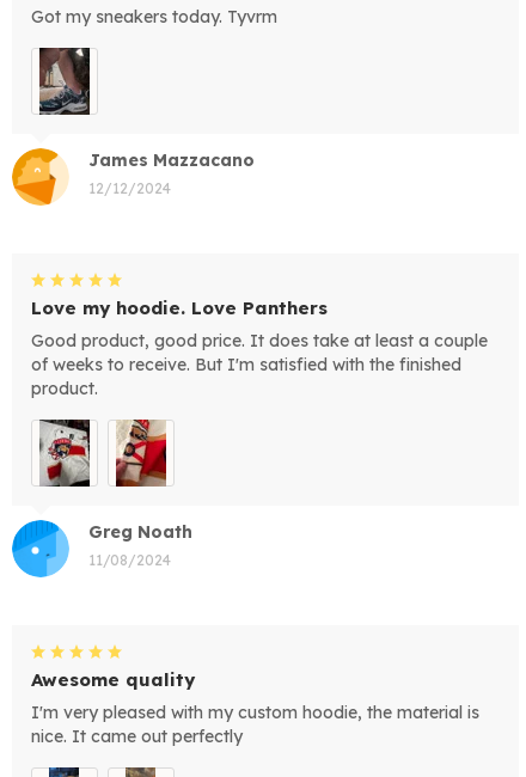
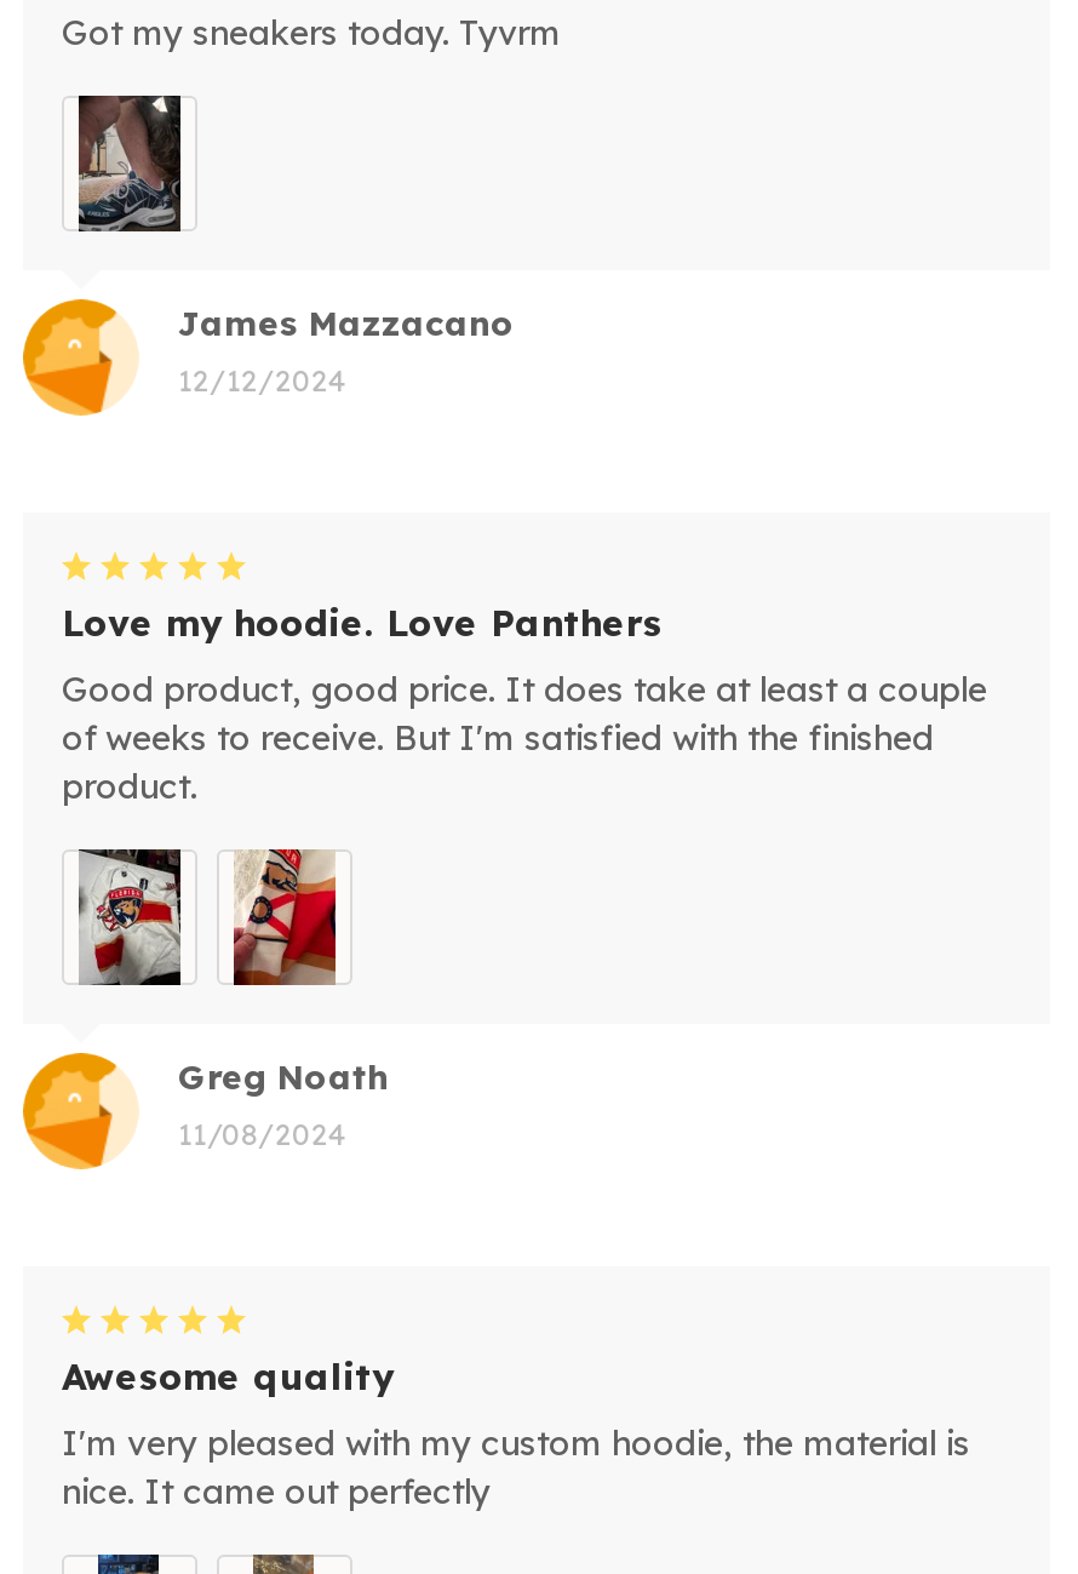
[11,519,71,579] [image] -> [21,1051,139,1172] [image]

